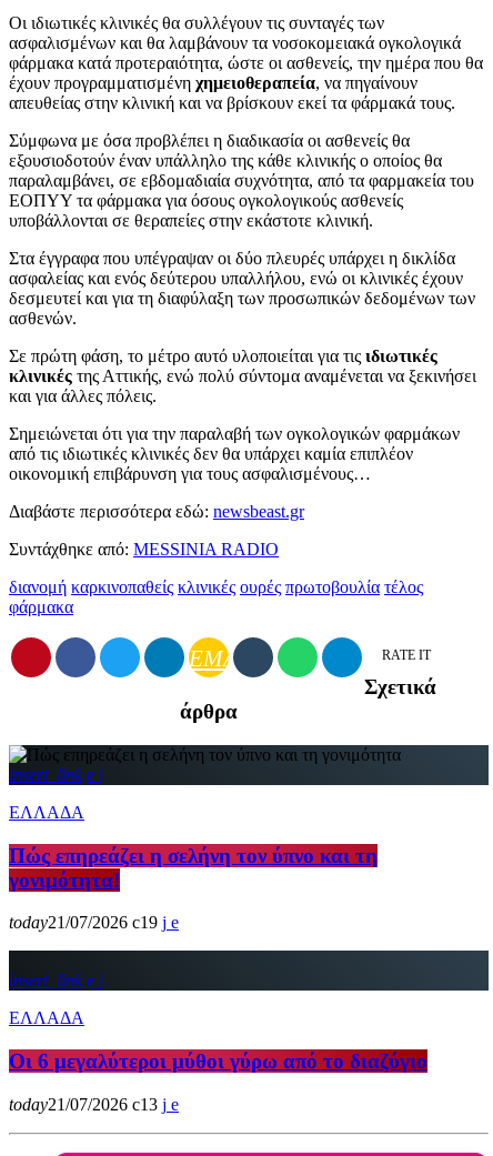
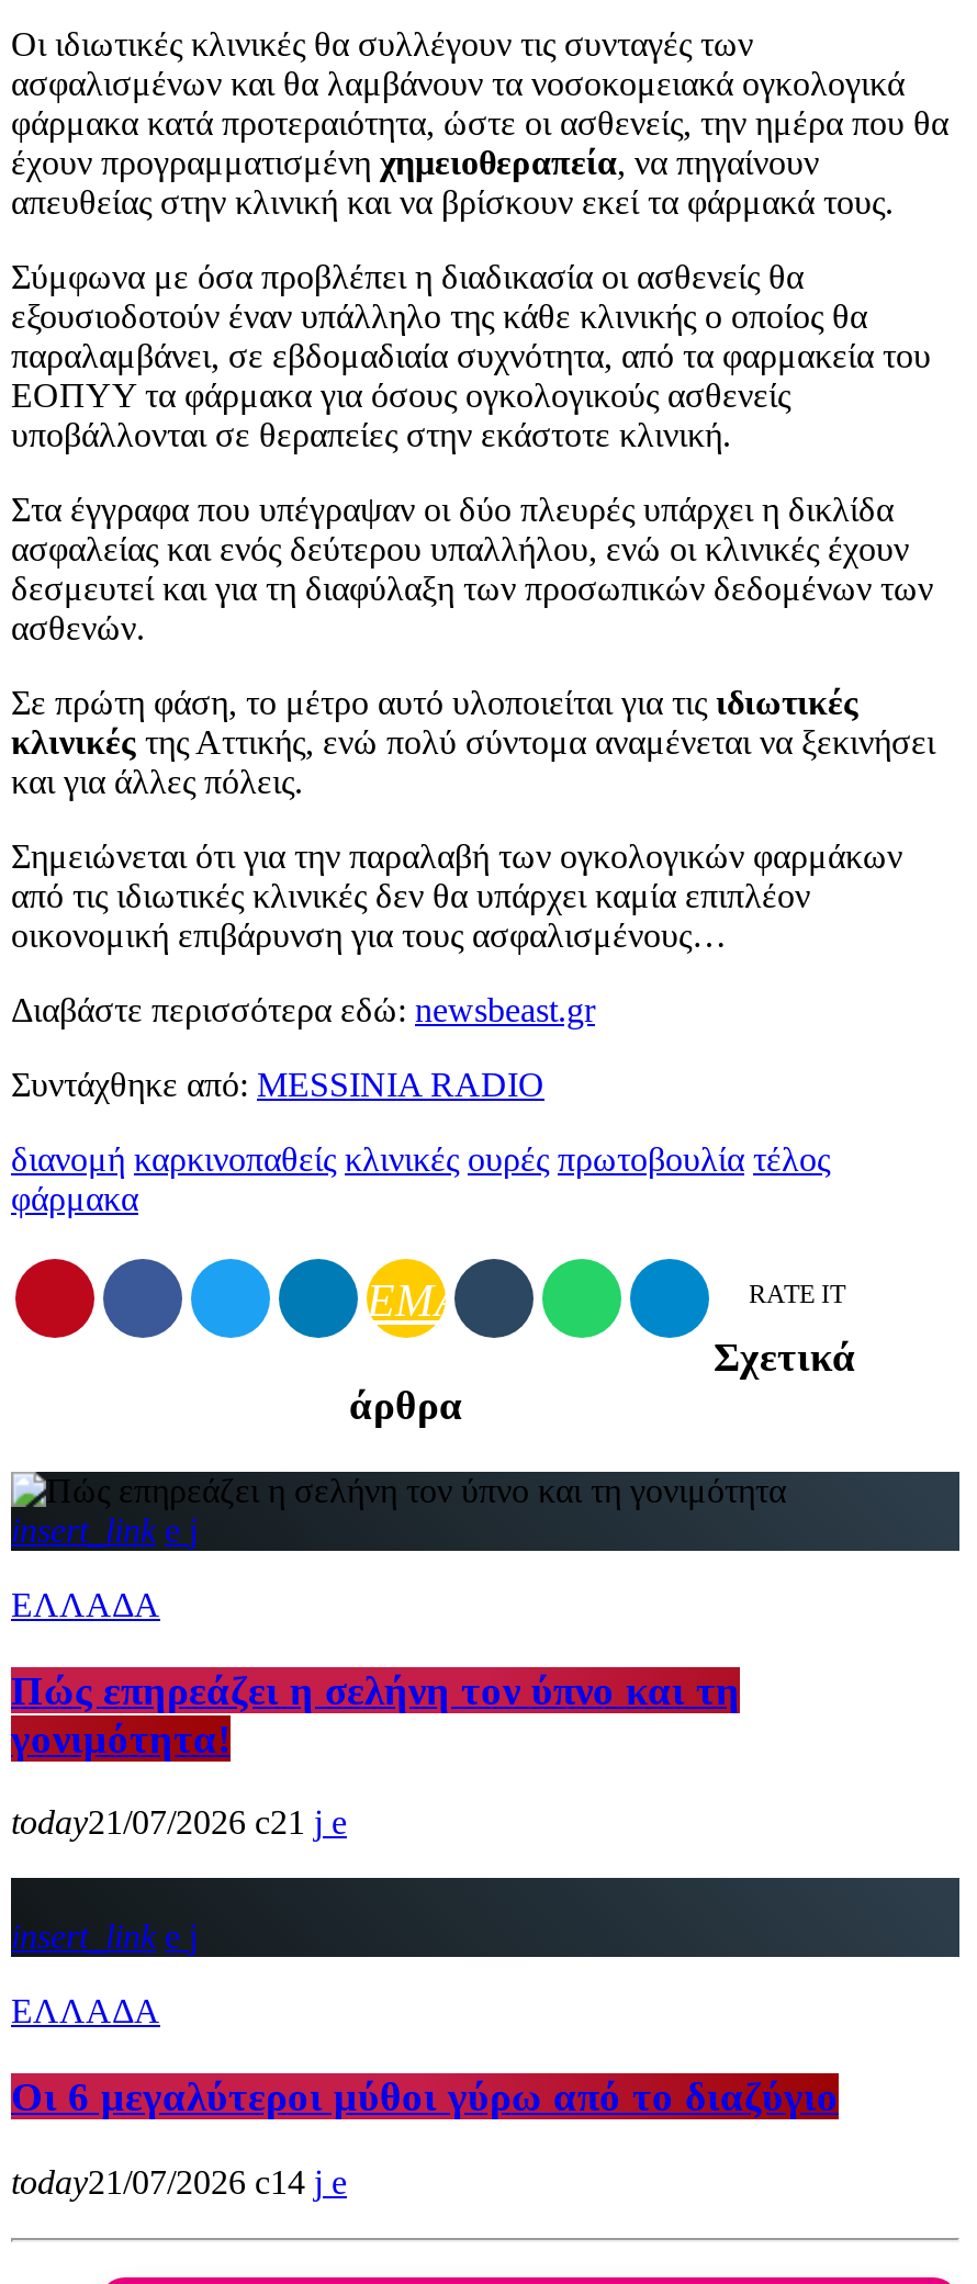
[9,913,158,932] today21/07/2026 19 -> [11,1804,305,1841] today21/07/2026 21
[9,1095,158,1114] today21/07/2026 13 -> [11,2163,305,2200] today21/07/2026 14

